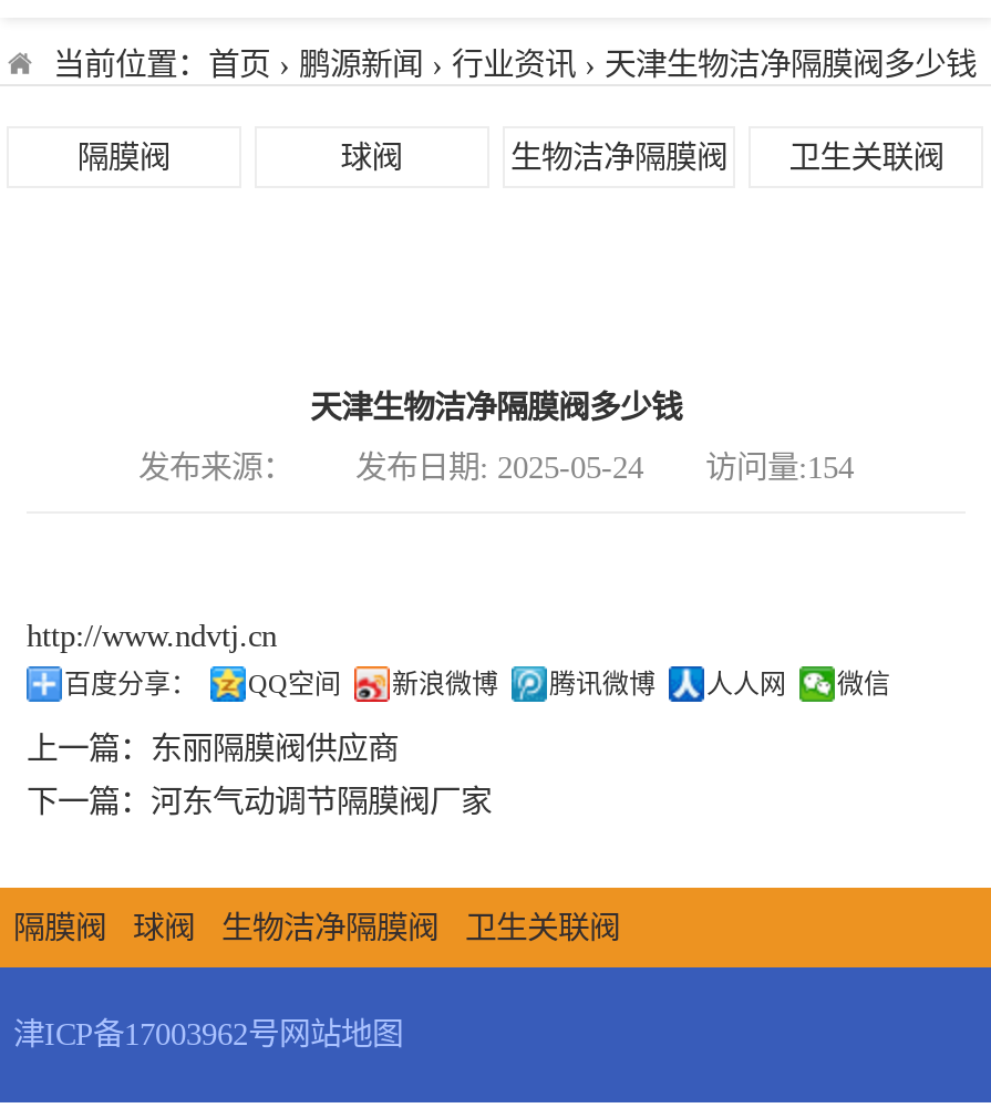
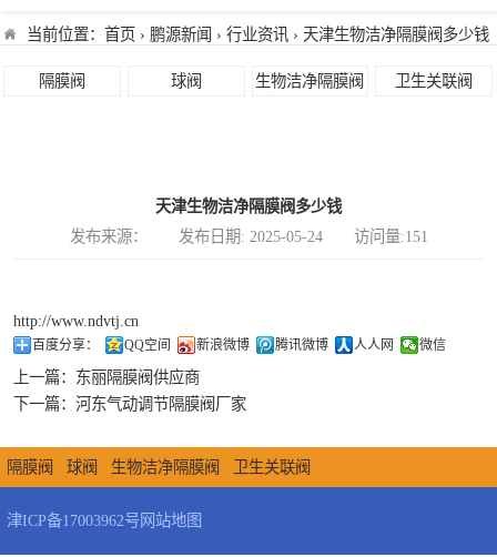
[138,449,854,485] 发布来源： 发布日期: 2025-05-24 访问量:154 -> [69,227,428,245] 发布来源： 发布日期: 2025-05-24 访问量:151

